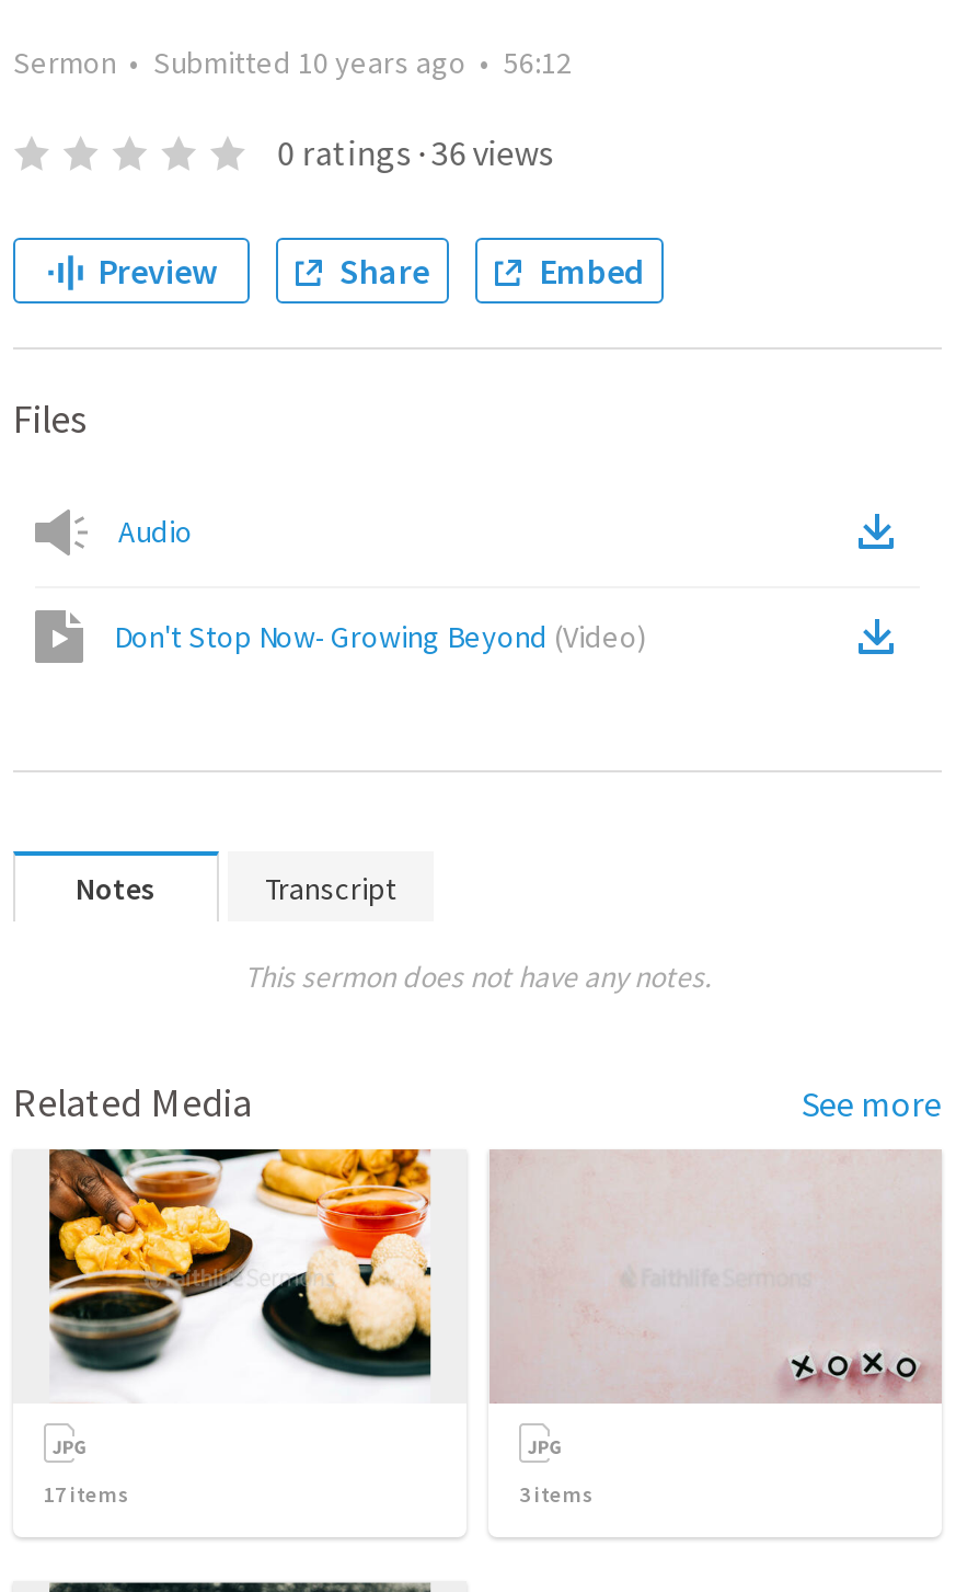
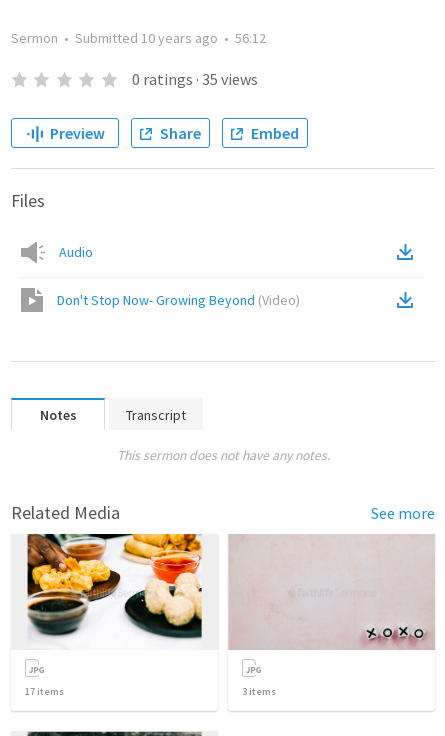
[277,130,553,174] 0 ratings · 36 views -> [132,69,258,89] 0 ratings · 35 views

